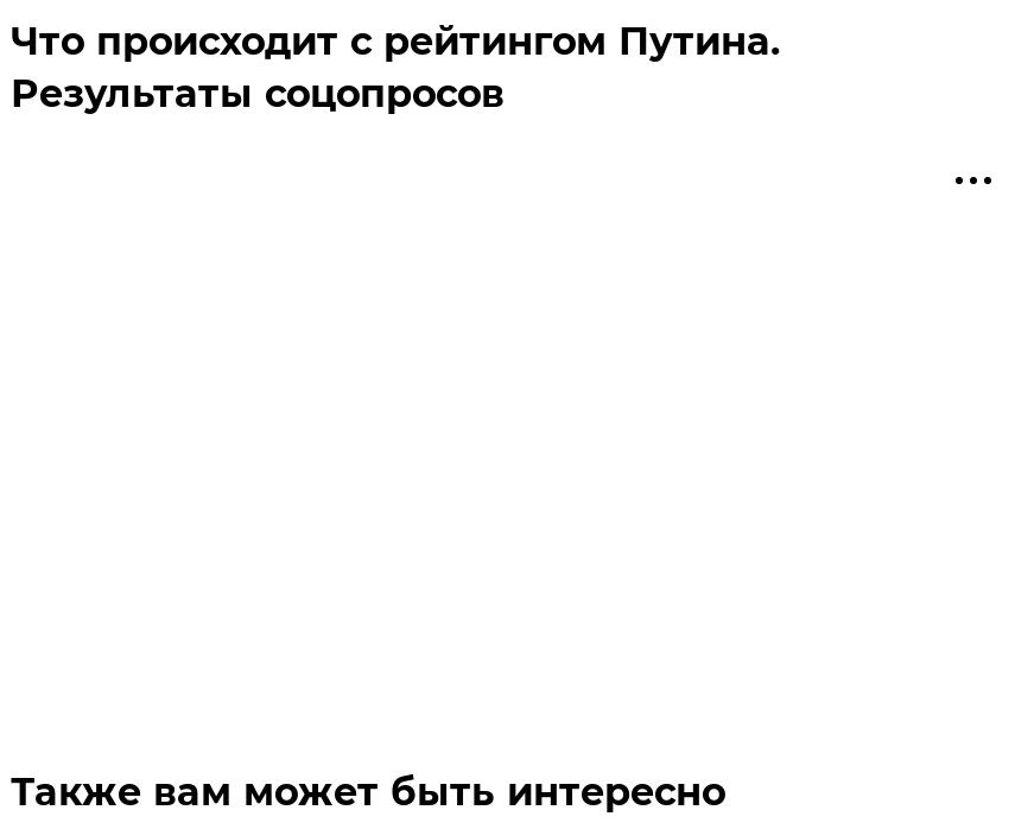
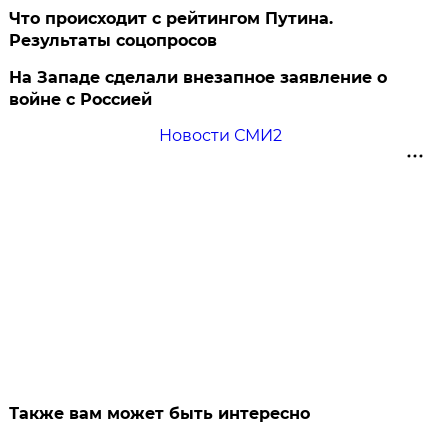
none -> [9,68,387,145] На Западе сделали внезапное заявление о | войне с Россией | Новости СМИ2

